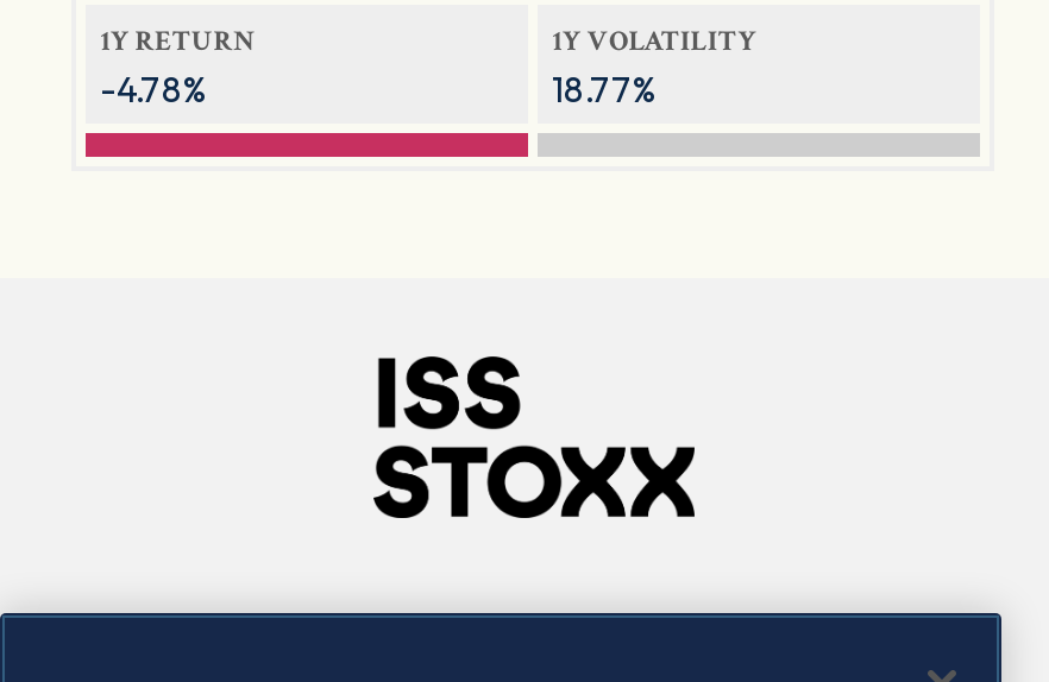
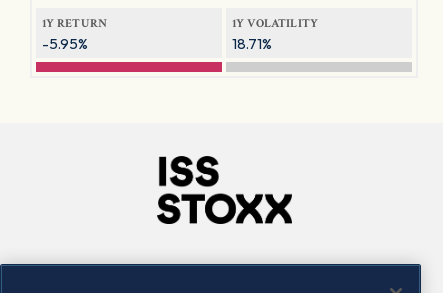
[100,67,207,112] -4.78% -> [42,34,88,53] -5.95%
[552,67,657,112] 18.77% -> [232,34,272,53] 18.71%

